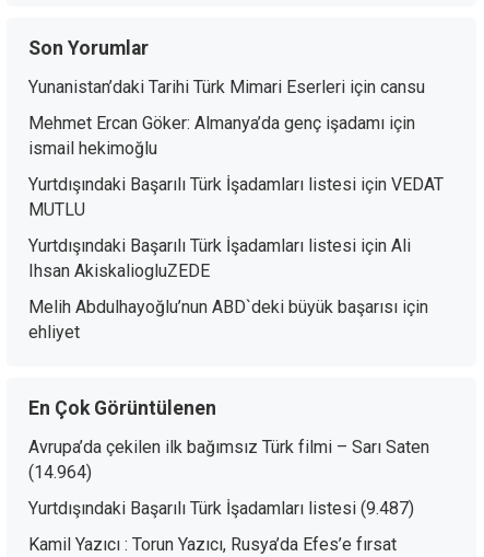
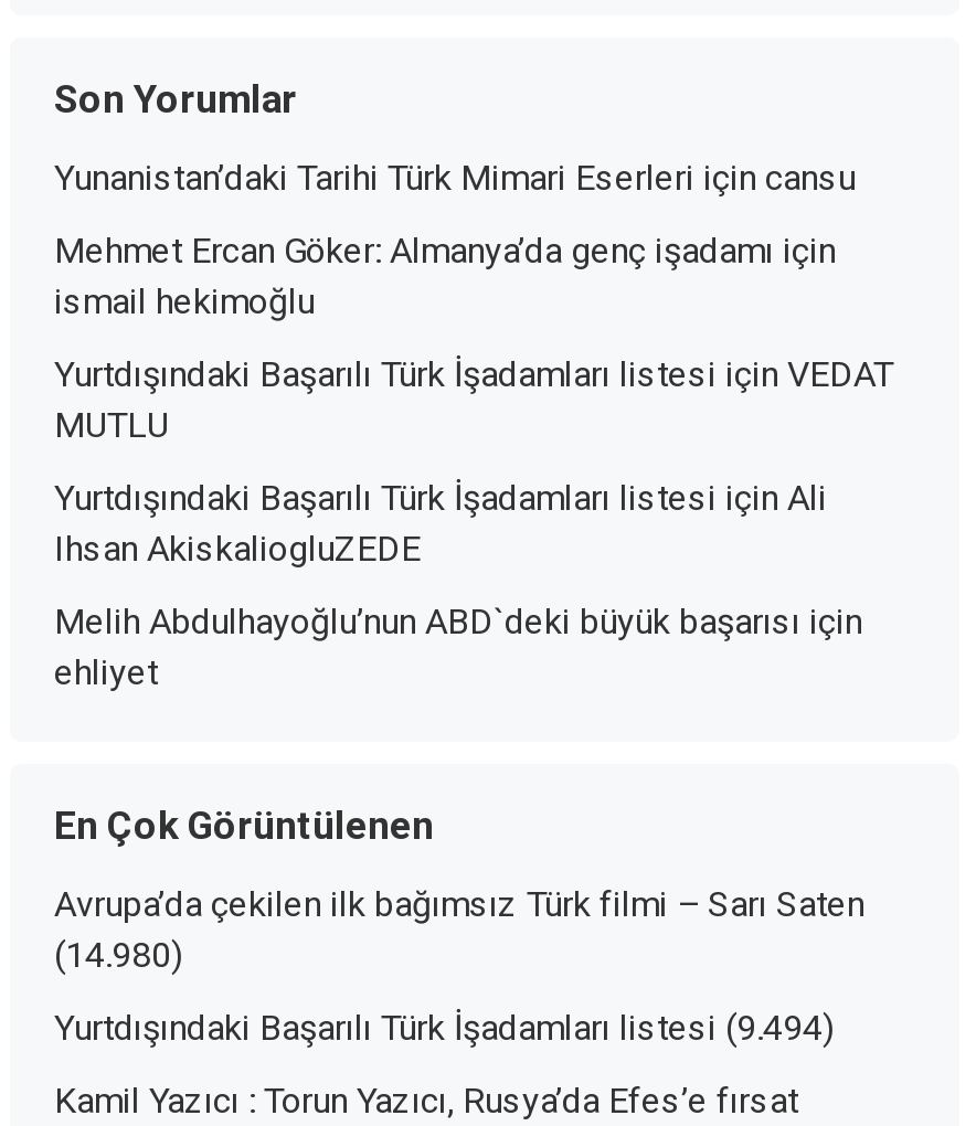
[28,462,92,482] (14.964) -> [54,934,182,976] (14.980)
[28,498,414,519] Yurtdışındaki Başarılı Türk İşadamları listesi (9.487) -> [54,1007,834,1049] Yurtdışındaki Başarılı Türk İşadamları listesi (9.494)

